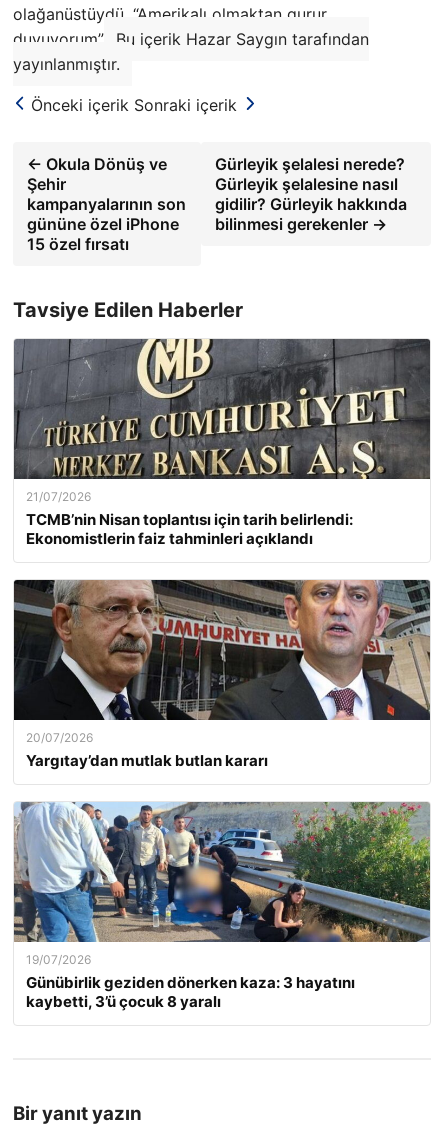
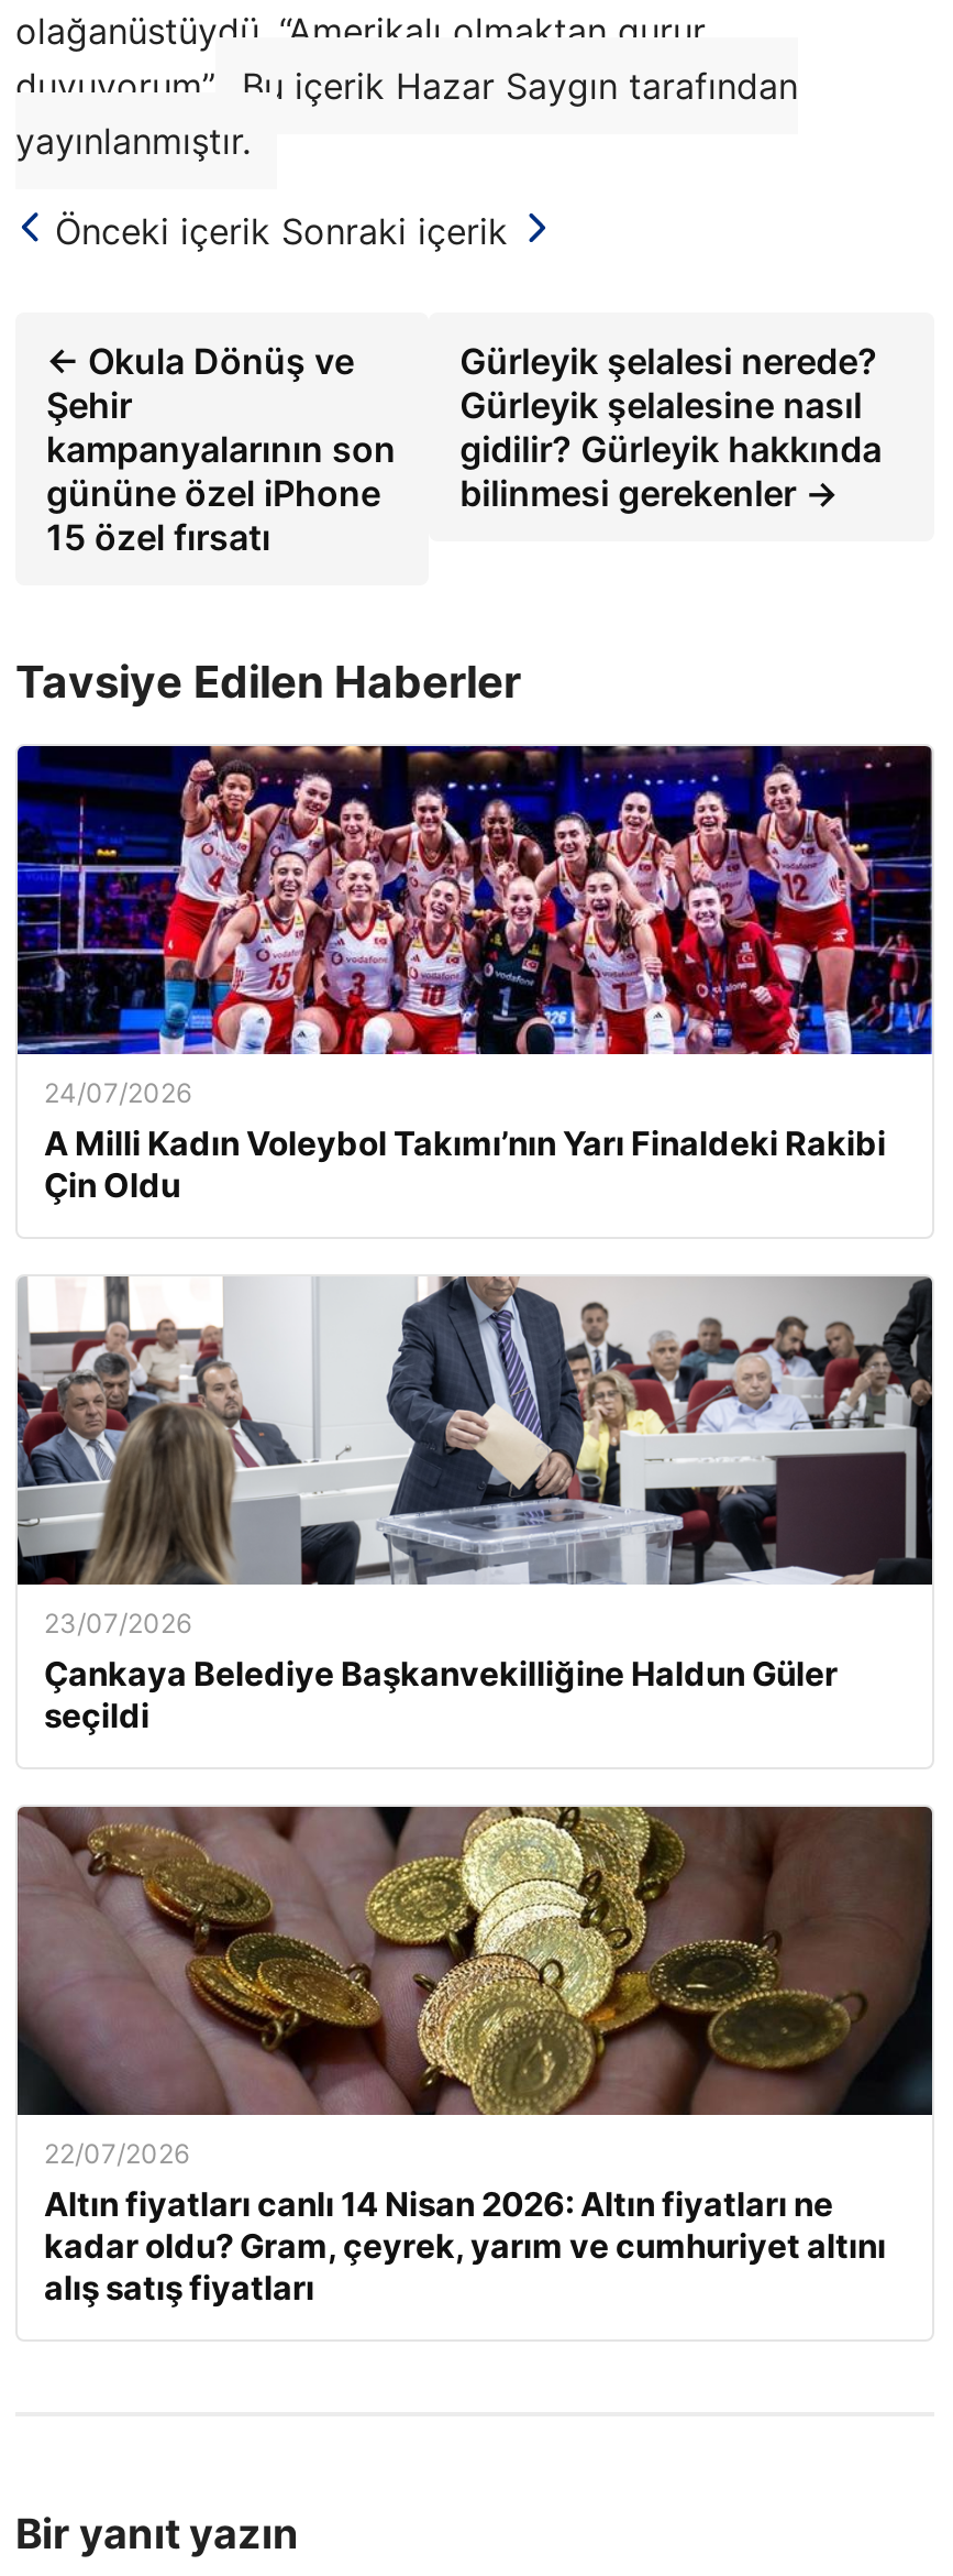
[13,338,431,547] [image] | 21/07/2026 | TCMB’nin Nisan toplantısı için tarih belirlendi: | Ekonomistlerin faiz tahminleri açıklandı -> [15,744,934,1205] [image] | 24/07/2026 | A Milli Kadın Voleybol Takımı’nın Yarı Finaldeki Rakibi | Çin Oldu
[14,579,431,769] [image] | 20/07/2026 | Yargıtay’dan mutlak butlan kararı -> [15,1276,932,1735] [image] | 23/07/2026 | Çankaya Belediye Başkanvekilliğine Haldun Güler | seçildi
[14,801,431,1010] [image] | 19/07/2026 | Günübirlik geziden dönerken kaza: 3 hayatını | kaybetti, 3’ü çocuk 8 yaralı -> [18,1805,932,2308] [image] | 22/07/2026 | Altın fiyatları canlı 14 Nisan 2026: Altın fiyatları ne | kadar oldu? Gram, çeyrek, yarım ve cumhuriyet altını | alış satış fiyatları

